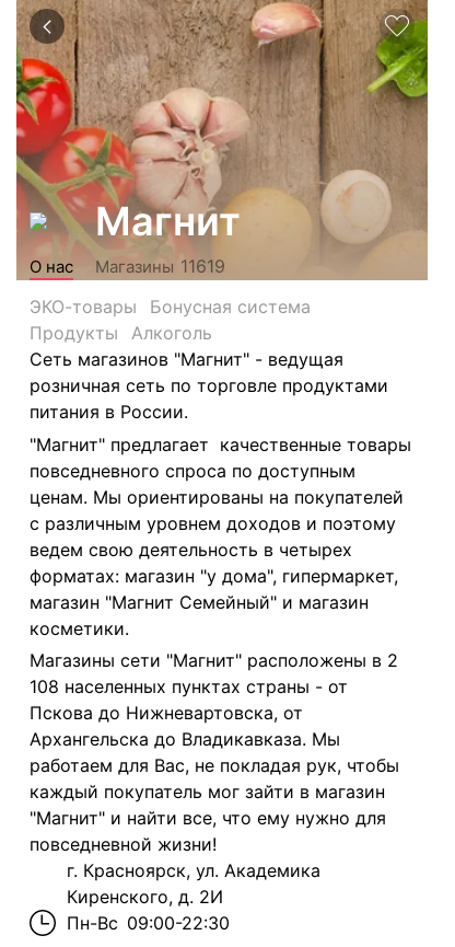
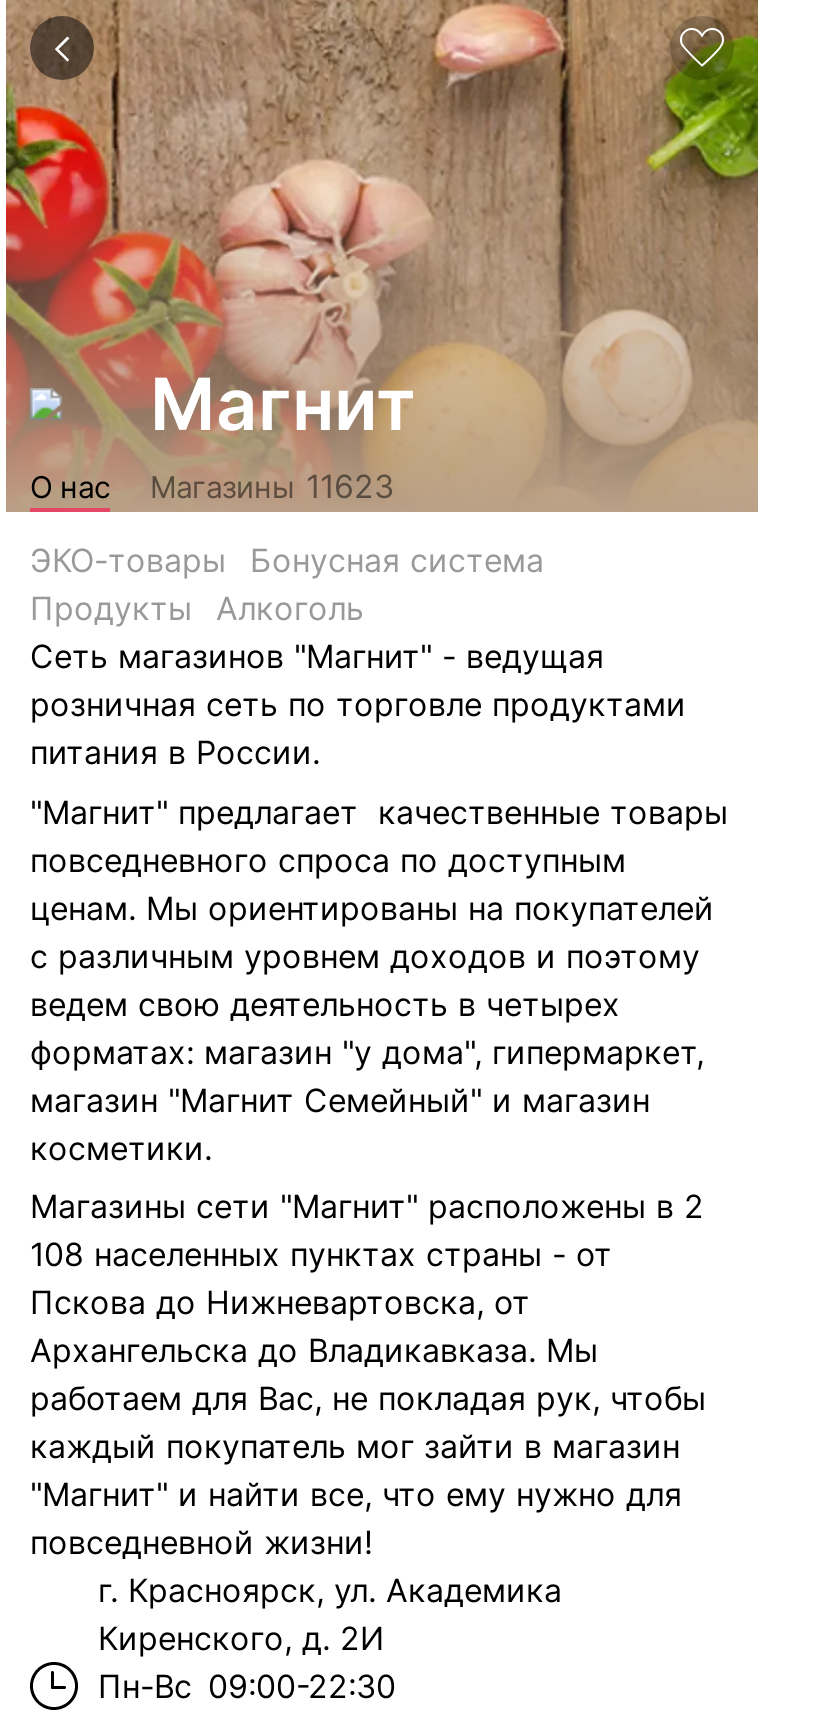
[30,255,225,277] О нас Магазины 11619 -> [30,466,394,506] О нас Магазины 11623

